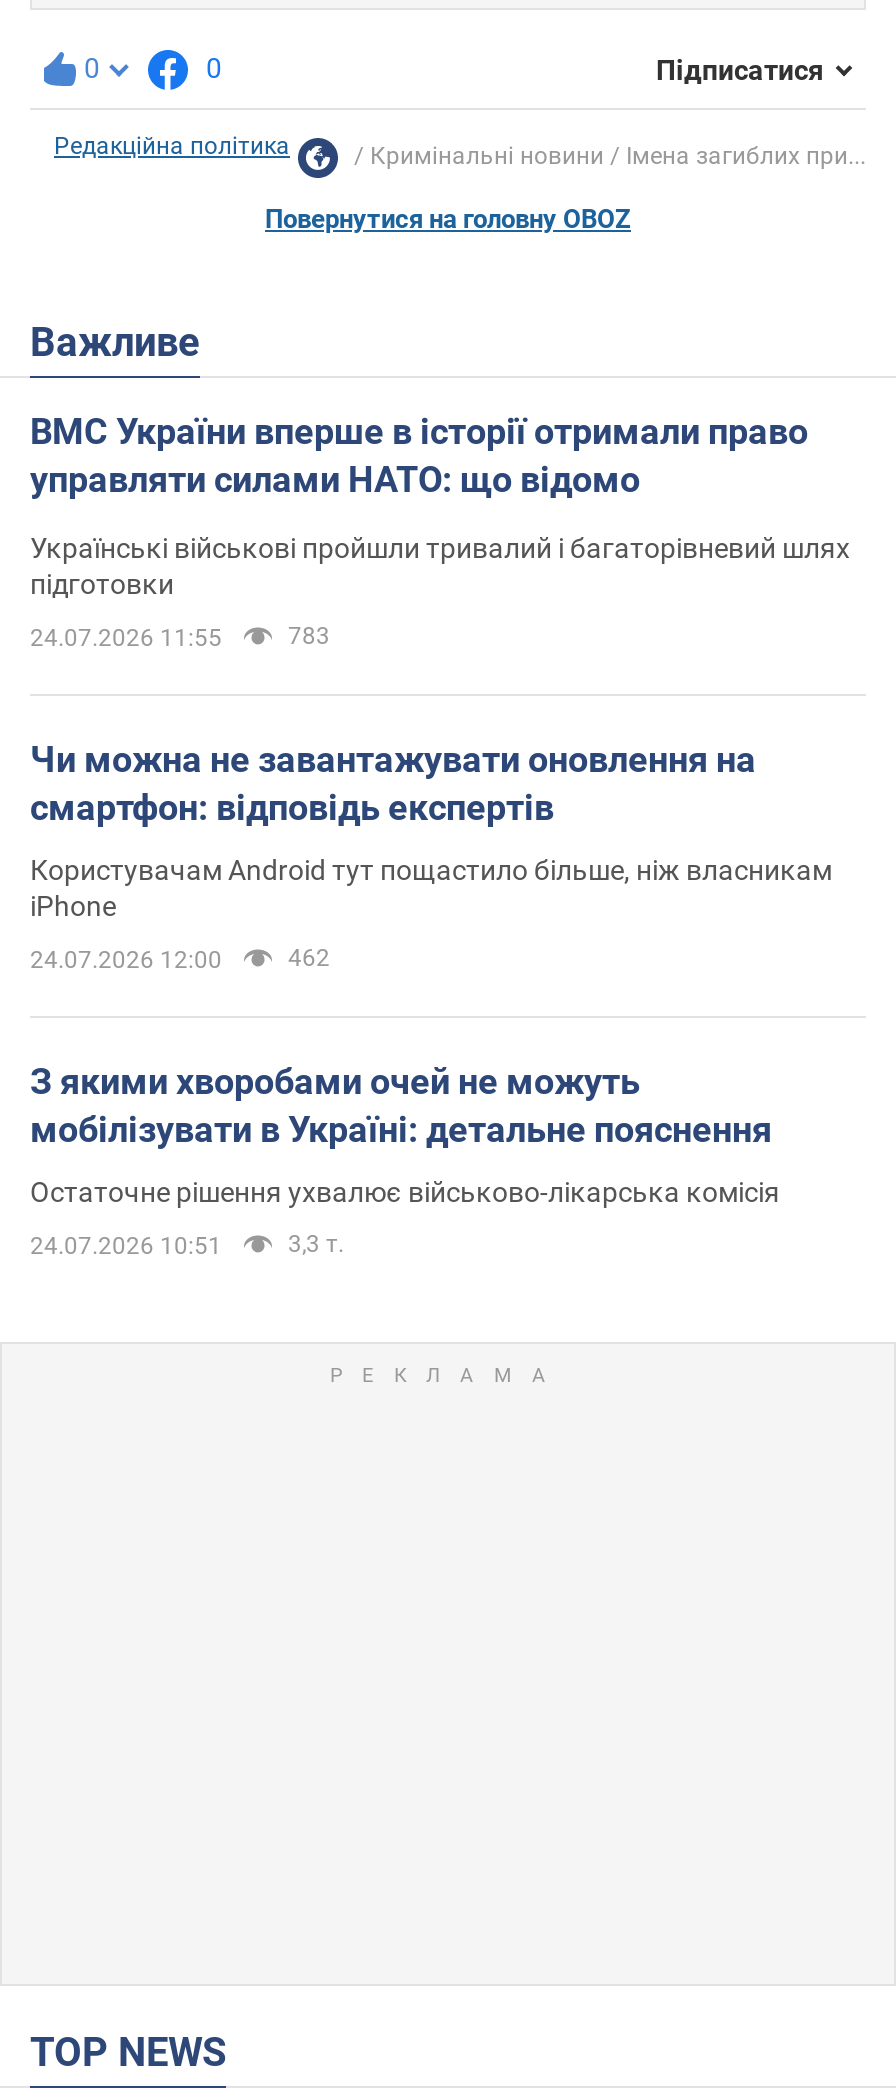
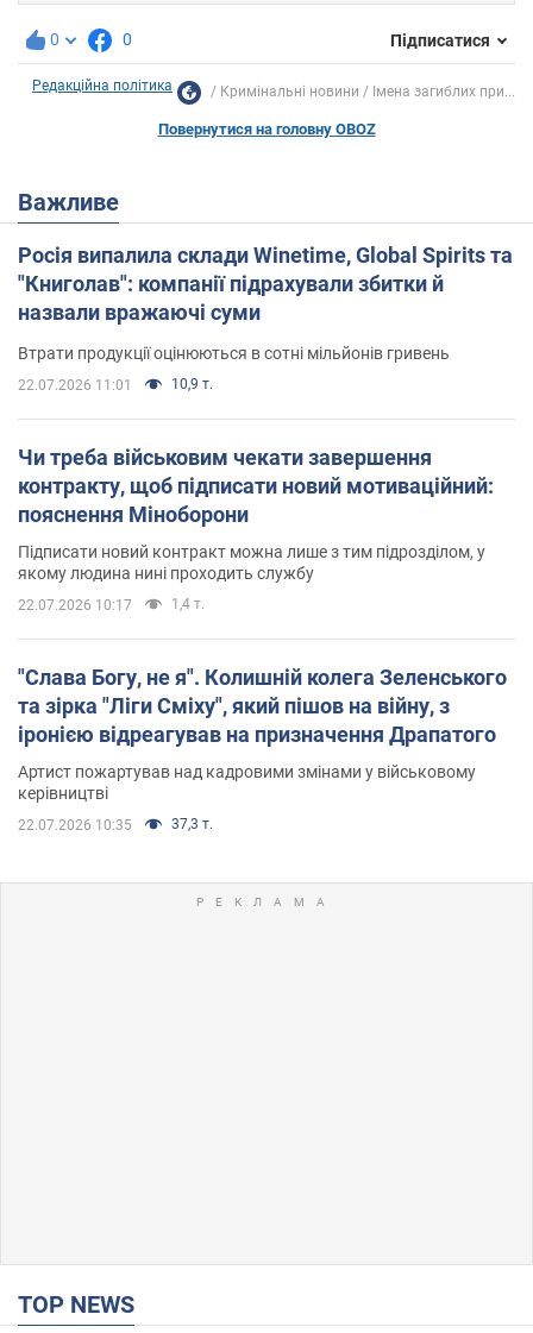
[30,411,808,501] ВМС України вперше в історії отримали право | управляти силами НАТО: що відомо -> [18,243,513,325] Росія випалила склади Winetime, Global Spirits та | "Книголав": компанії підрахували збитки й | назвали вражаючі суми
[30,533,850,601] Українські військові пройшли тривалий і багаторівневий шлях | підготовки -> [18,344,450,363] Втрати продукції оцінюються в сотні мільйонів гривень
[30,623,330,653] 24.07.2026 11:55 | 783 -> [18,376,213,394] 22.07.2026 11:01 | 10,9 т.
[30,739,756,829] Чи можна не завантажувати оновлення на | смартфон: відповідь експертів -> [18,445,494,527] Чи треба військовим чекати завершення | контракту, щоб підписати новий мотиваційний: | пояснення Міноборони
[30,855,832,923] Користувачам Android тут пощастило більше, ніж власникам | iPhone -> [18,543,485,583] Підписати новий контракт можна лише з тим підрозділом, у | якому людина нині проходить службу
[30,945,330,975] 24.07.2026 12:00 | 462 -> [18,596,205,614] 22.07.2026 10:17 | 1,4 т.
[30,1061,772,1151] З якими хворобами очей не можуть | мобілізувати в Україні: детальне пояснення -> [18,665,507,747] "Слава Богу, не я". Колишній колега Зеленського | та зірка "Ліги Сміху", який пішов на війну, з | іронією відреагував на призначення Драпатого
[30,1177,780,1209] Остаточне рішення ухвалює військово-лікарська комісія -> [18,763,476,803] Артист пожартував над кадровими змінами у військовому | керівництві
[30,1231,344,1261] 24.07.2026 10:51 | 3,3 т. -> [18,816,213,834] 22.07.2026 10:35 | 37,3 т.

